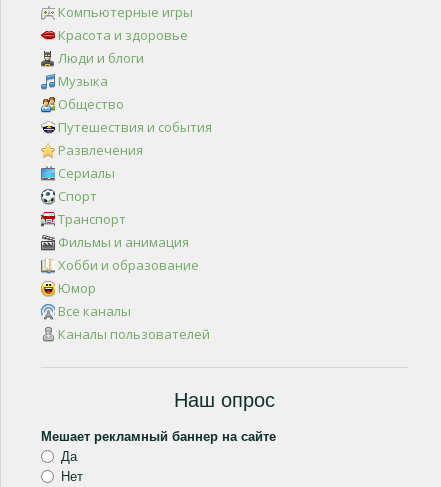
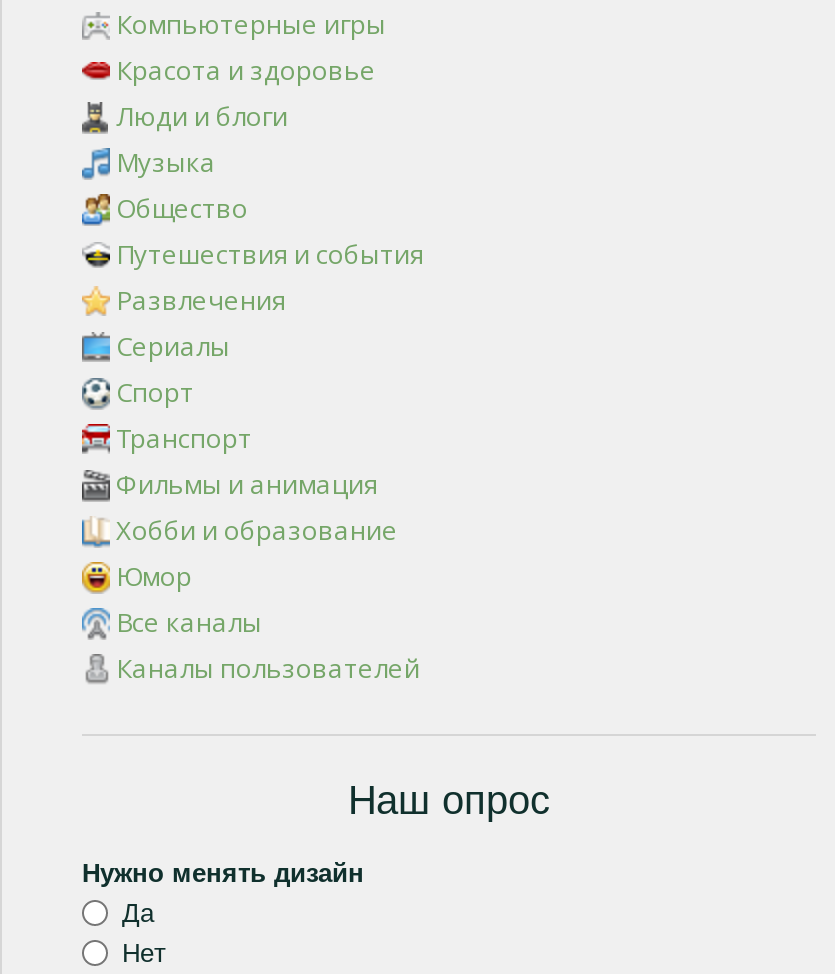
[41,429,276,444] Мешает рекламный баннер на сайте -> [82,858,364,888] Нужно менять дизайн

